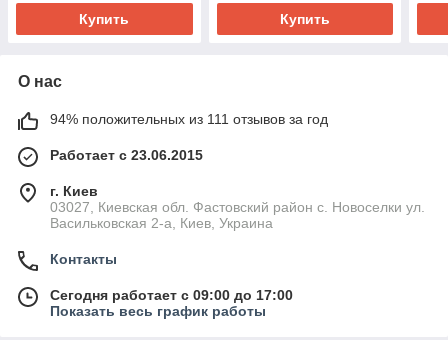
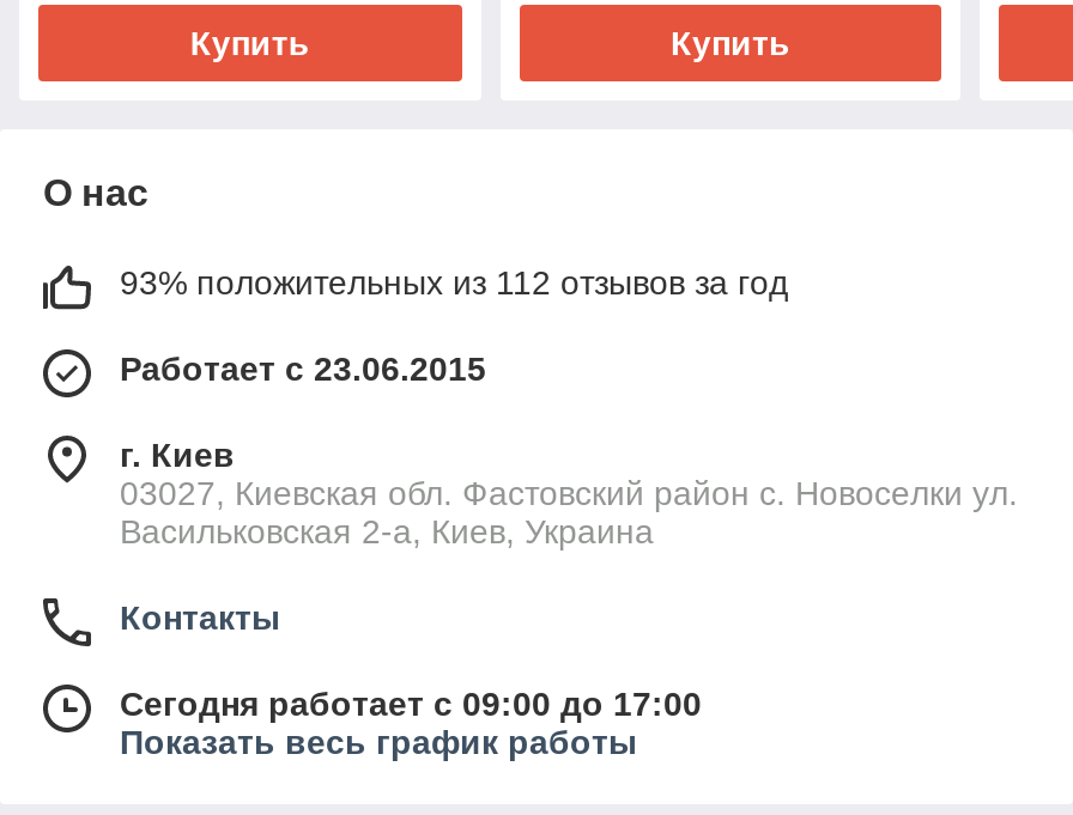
[50,111,328,127] 94% положительных из 111 отзывов за год -> [120,263,788,301] 93% положительных из 112 отзывов за год

